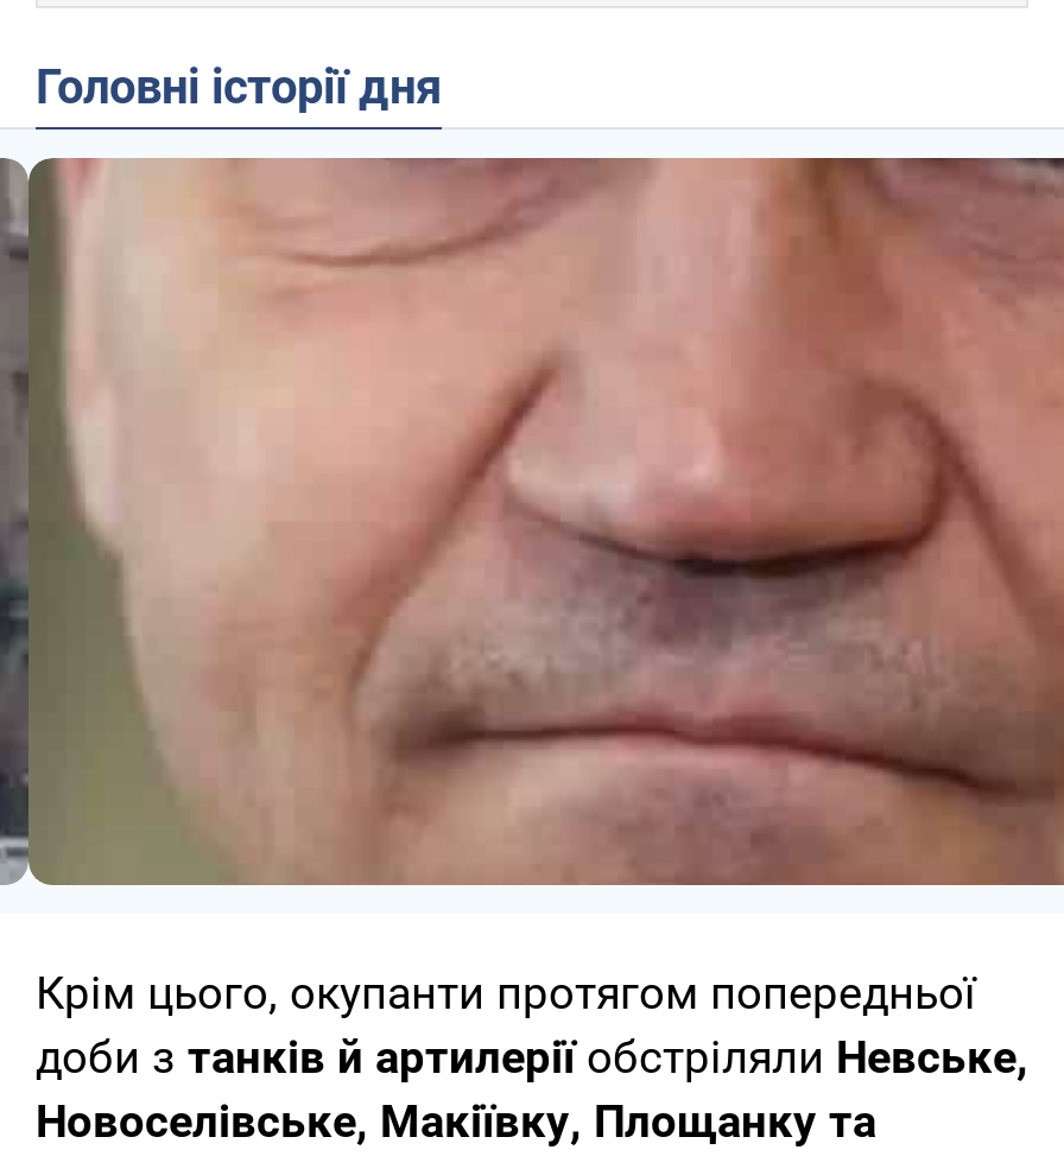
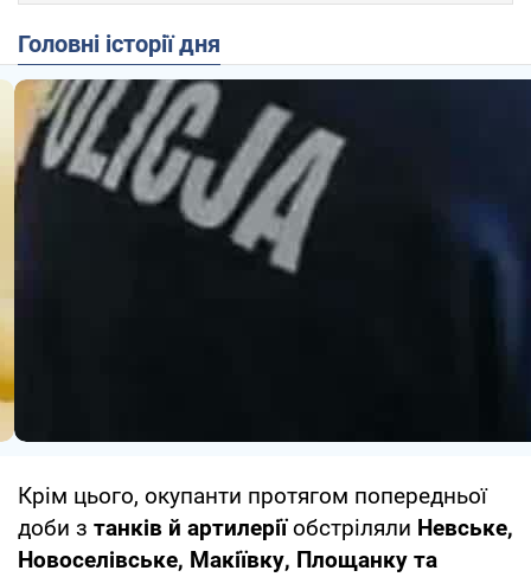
[7,156,1057,887] [image] -> [4,78,527,443] [image]

